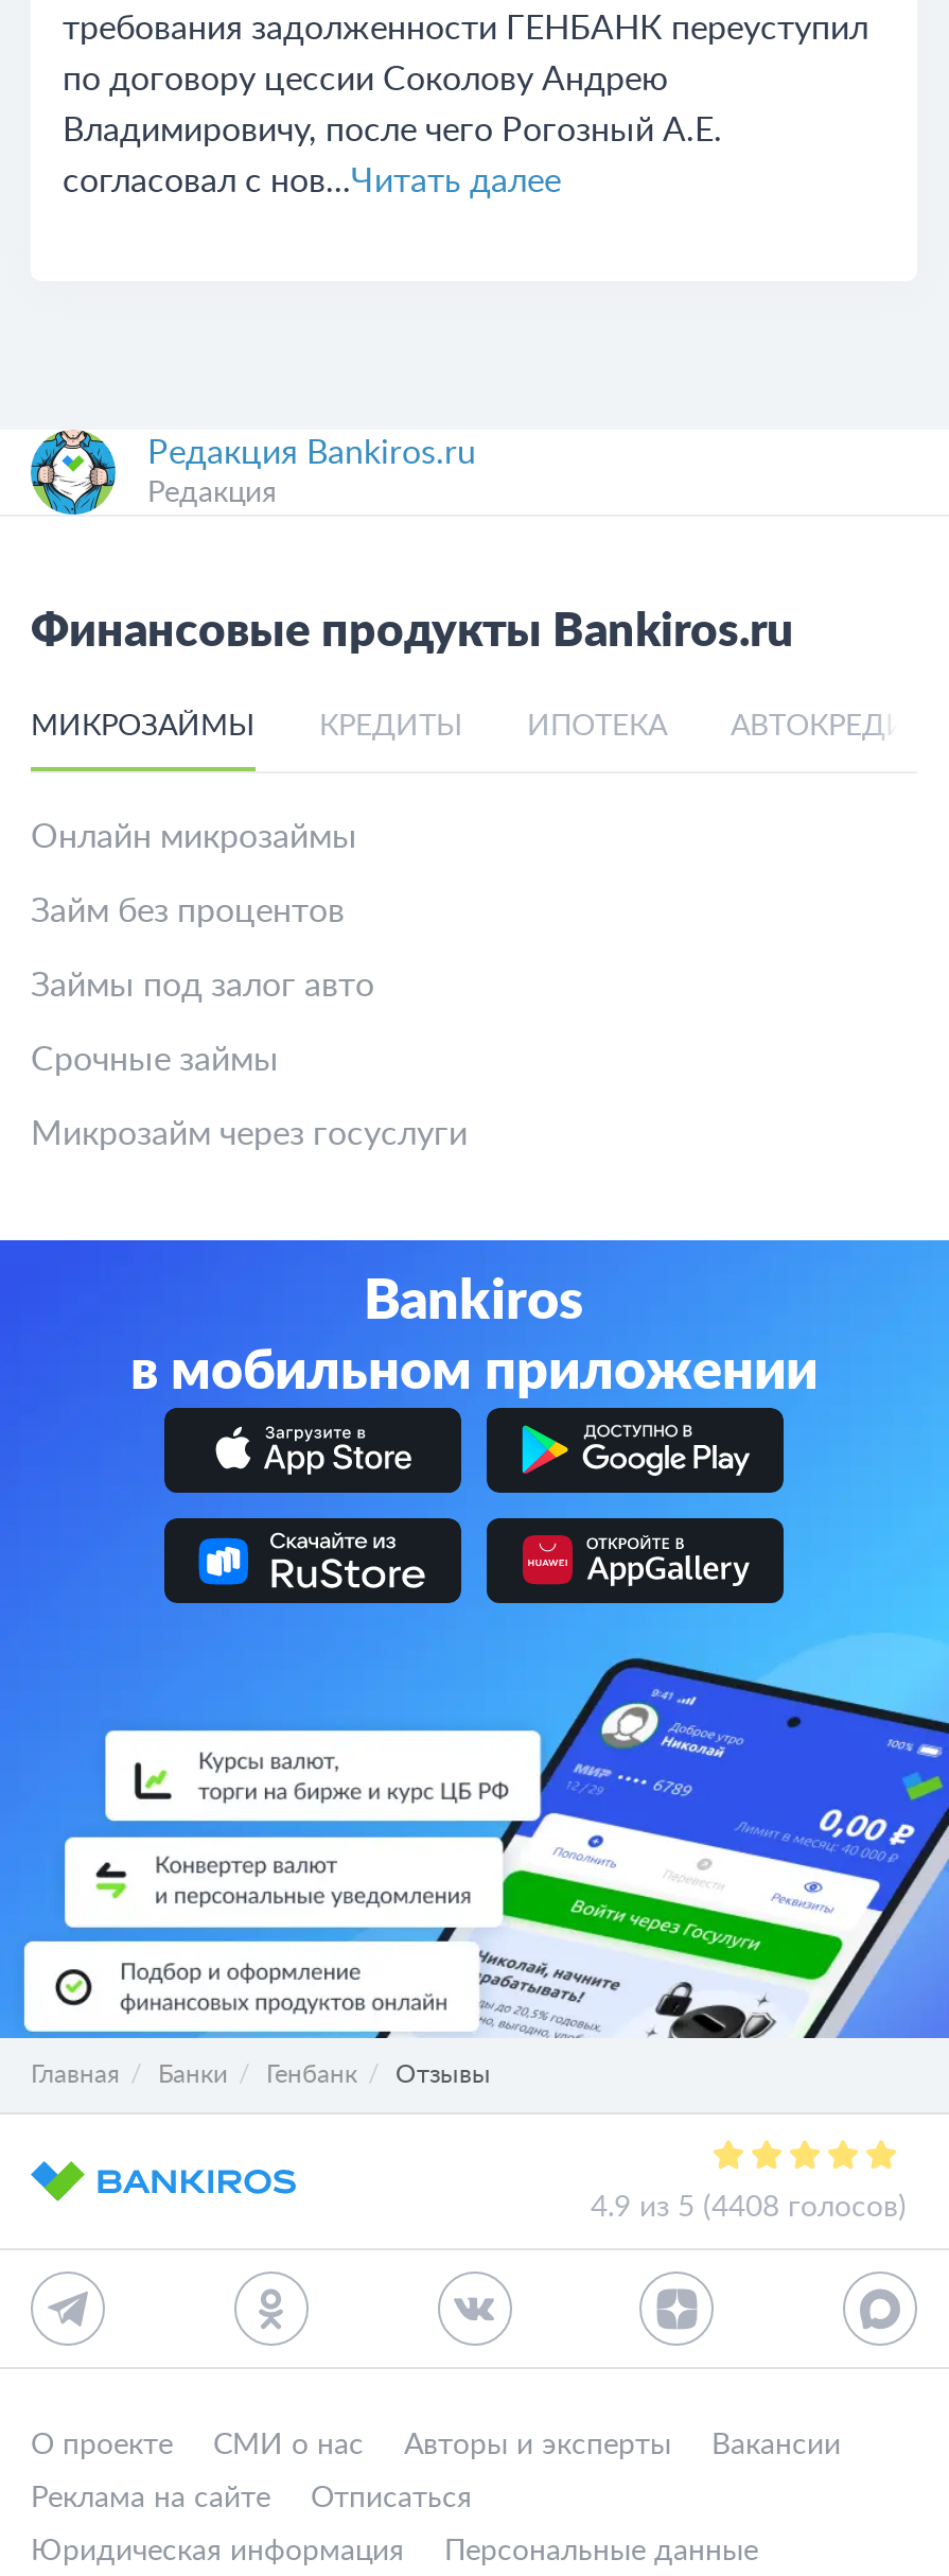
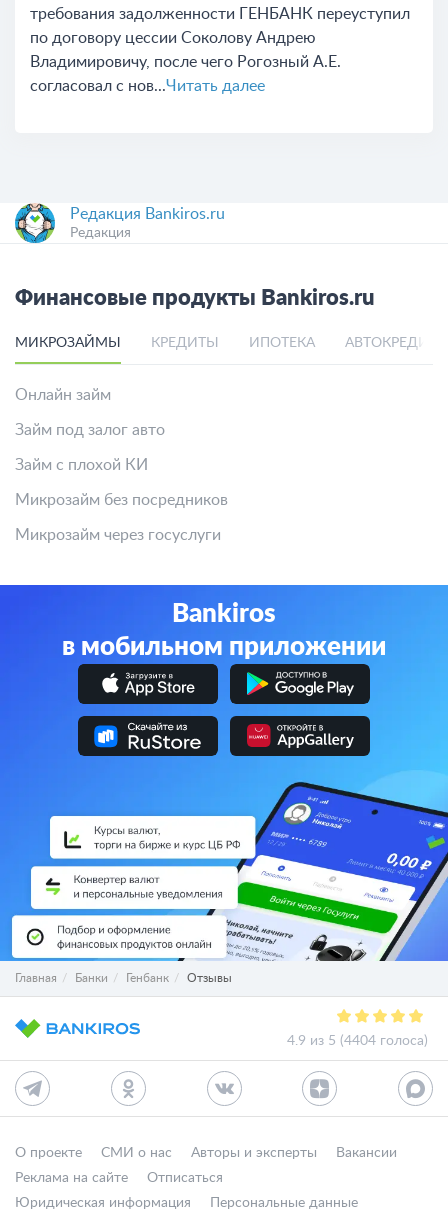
[31,820,357,854] Онлайн микрозаймы -> [15,387,111,403] Онлайн займ
[31,894,345,928] Займ без процентов -> [15,422,165,438] Займ под залог авто
[31,969,374,1003] Займы под залог авто -> [15,457,148,473] Займ с плохой КИ
[31,1043,279,1077] Срочные займы -> [15,492,228,508] Микрозайм без посредников
[591,2193,907,2223] 4.9 из 5 (4408 голосов) -> [287,1034,428,1048] 4.9 из 5 (4404 голоса)

